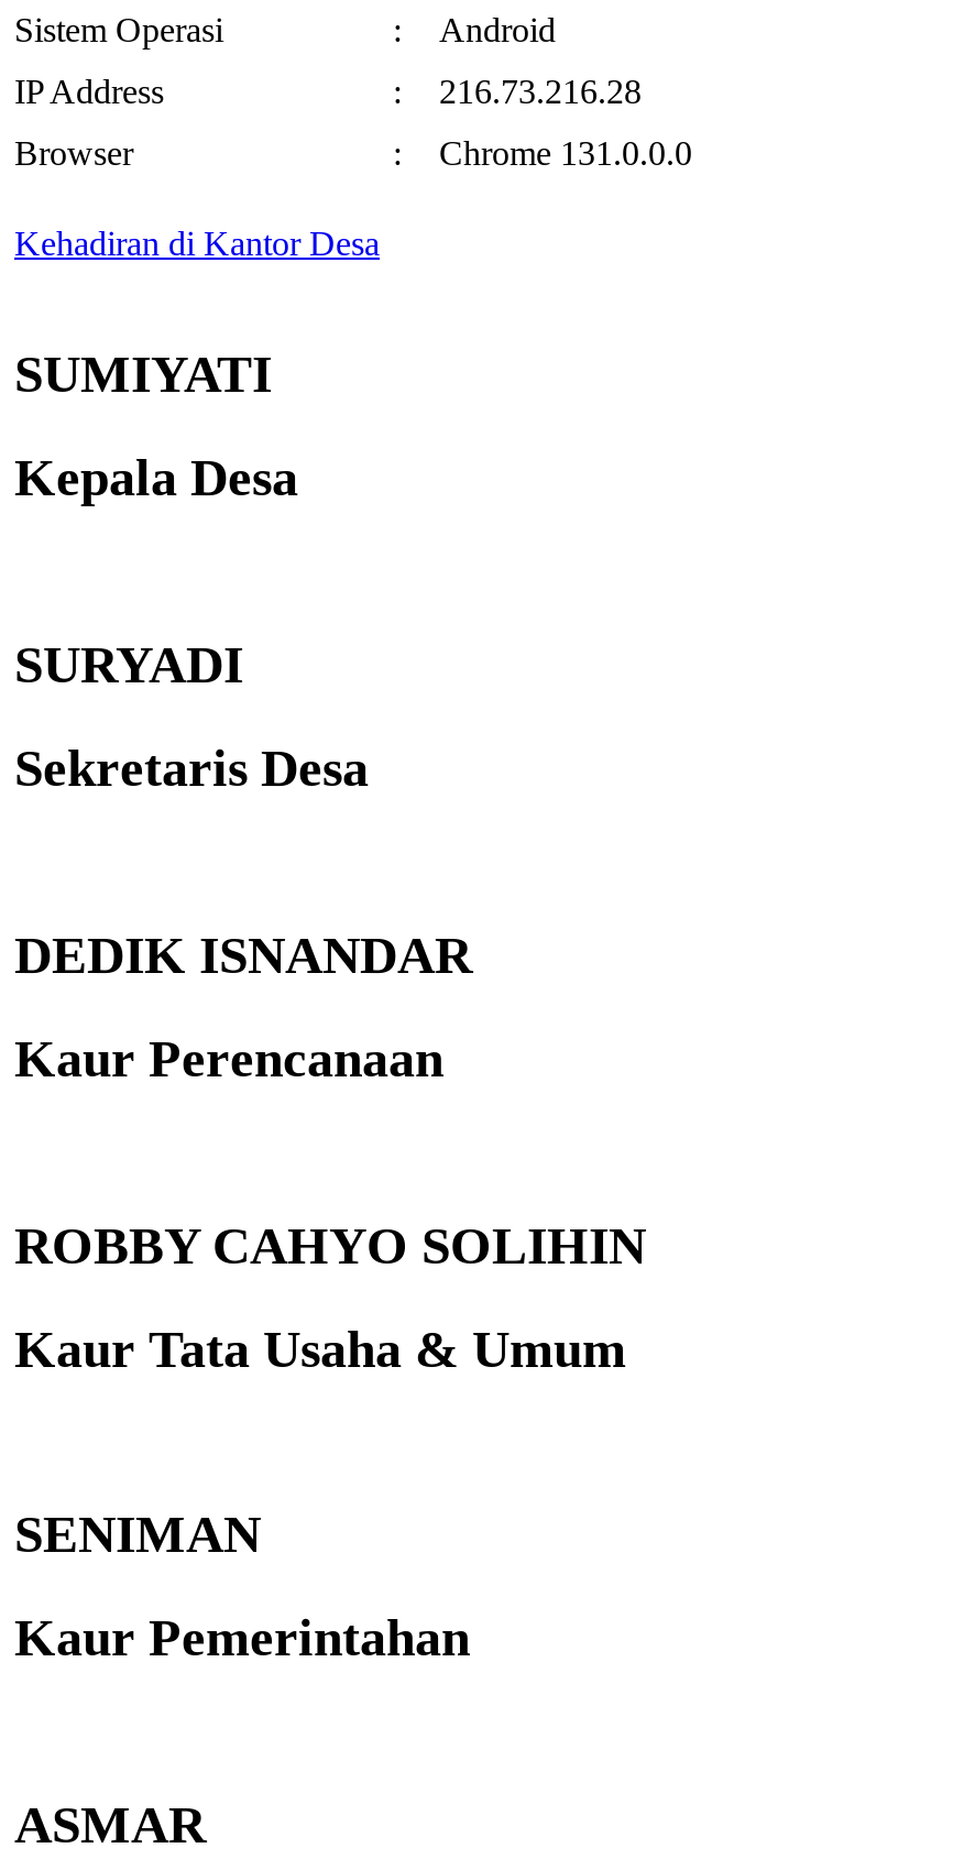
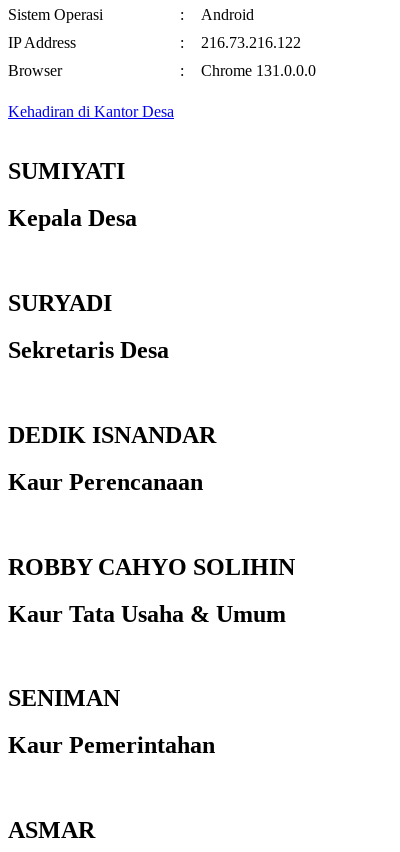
[439,72,642,109] 216.73.216.28 -> [201,33,301,50] 216.73.216.122

